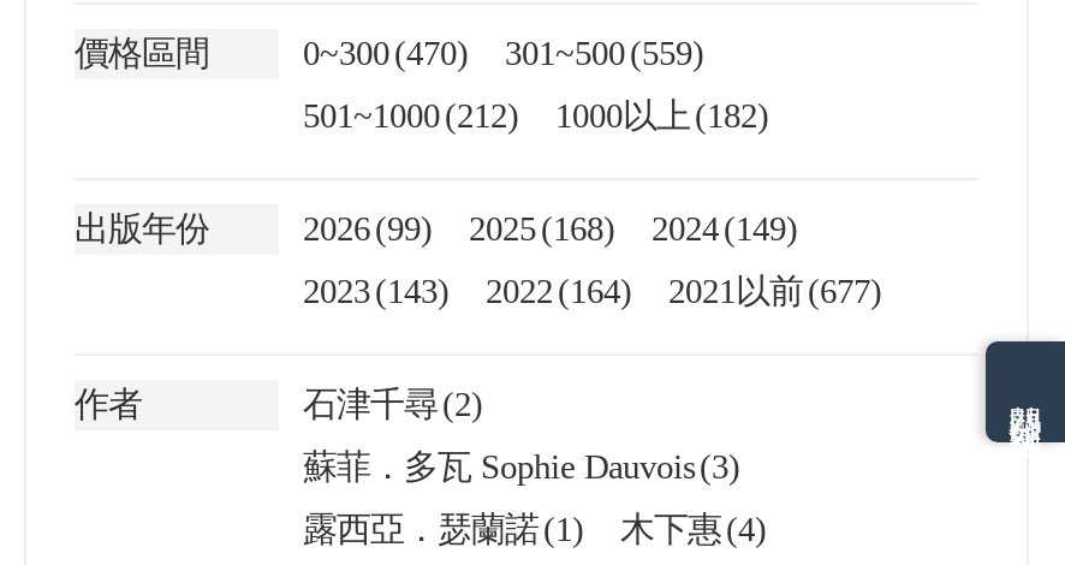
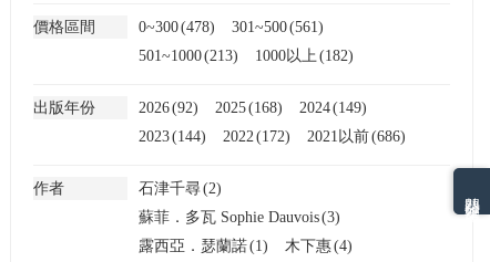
[303,34,469,72] 0~300 (470) -> [139,18,215,35] 0~300 (478)
[505,34,704,72] 301~500 (559) -> [232,18,324,35] 301~500 (561)
[303,96,769,135] 501~1000 (212) 1000以上 (182) -> [139,46,354,64] 501~1000 (213) 1000以上 (182)
[303,209,798,248] 2026 (99) 2025 (168) 2024 (149) -> [139,98,367,116] 2026 (92) 2025 (168) 2024 (149)
[303,272,450,310] 2023 (143) -> [139,127,206,145] 2023 (144)
[486,272,632,310] 2022 (164) -> [223,127,290,145] 2022 (172)
[668,272,882,310] 2021以前 (677) -> [307,127,406,145] 2021以前 (686)

